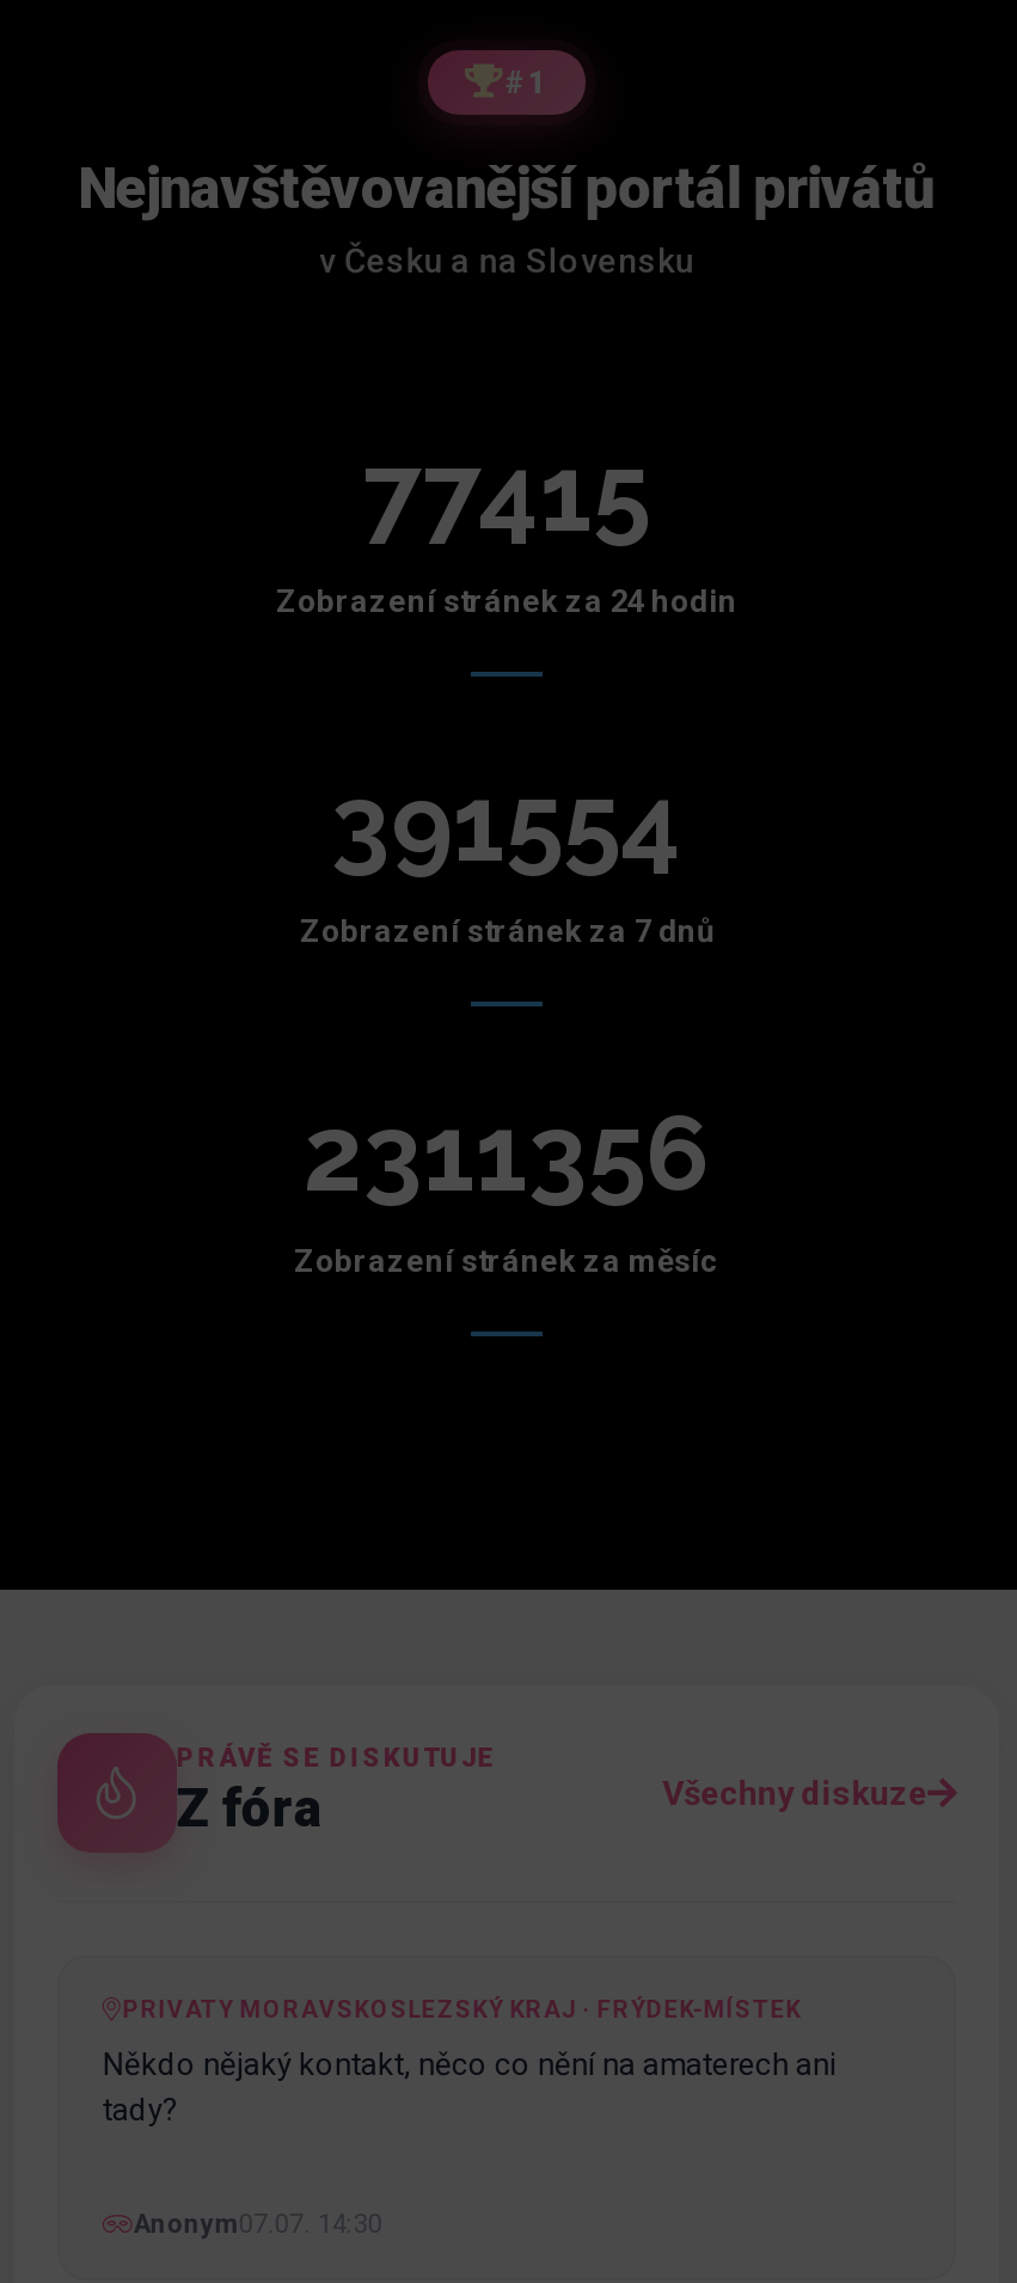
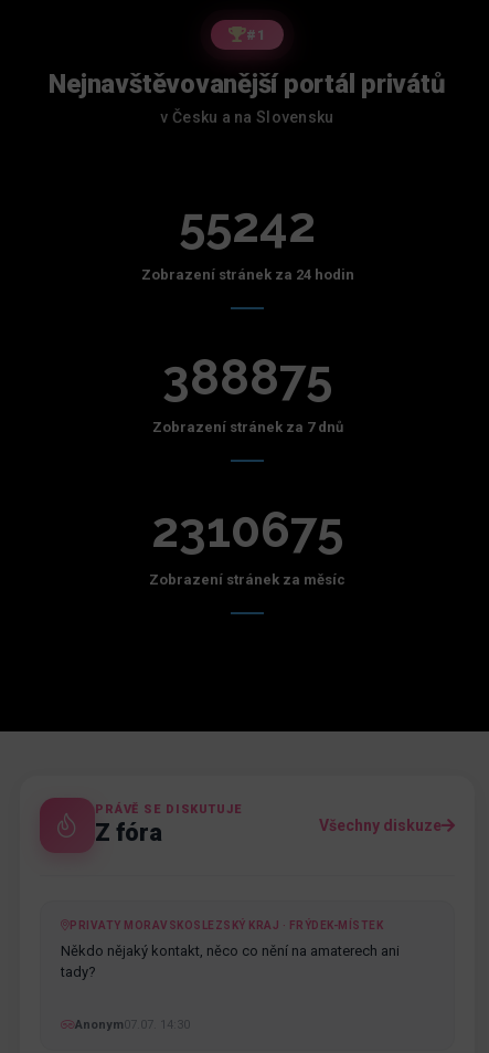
[363,432,650,554] 77415 -> [179,197,316,253] 55242
[331,762,682,884] 391554 -> [162,349,332,405] 388875
[304,1092,710,1214] 2311356 -> [151,502,343,558] 2310675

